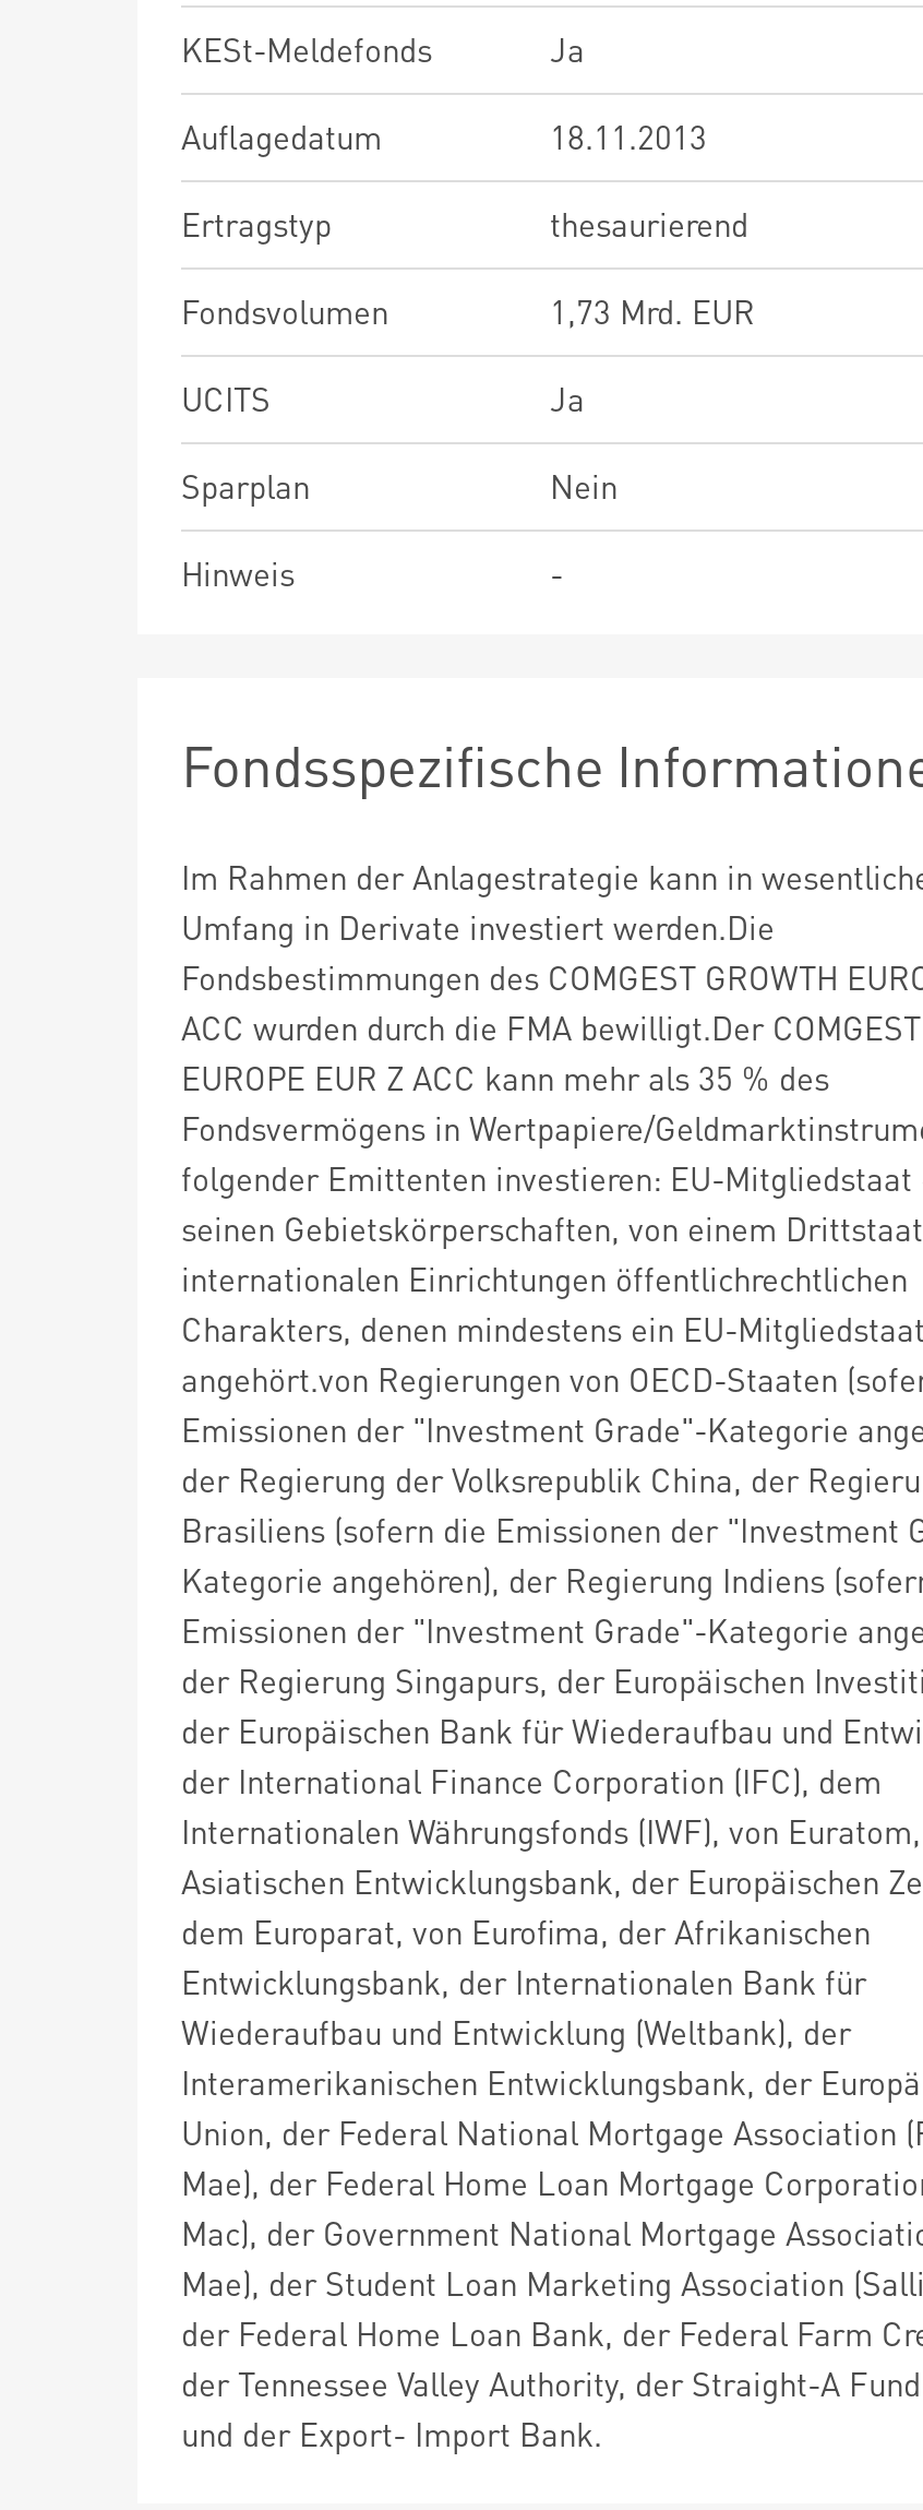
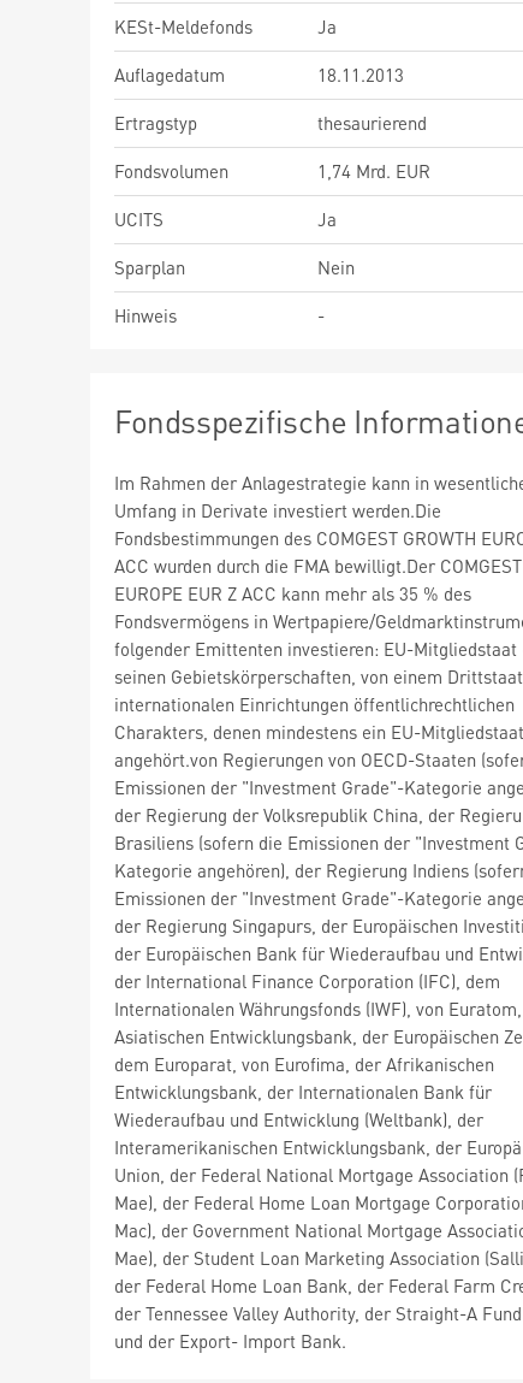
[550,289,755,333] 1,73 Mrd. EUR -> [317,159,430,183] 1,74 Mrd. EUR

